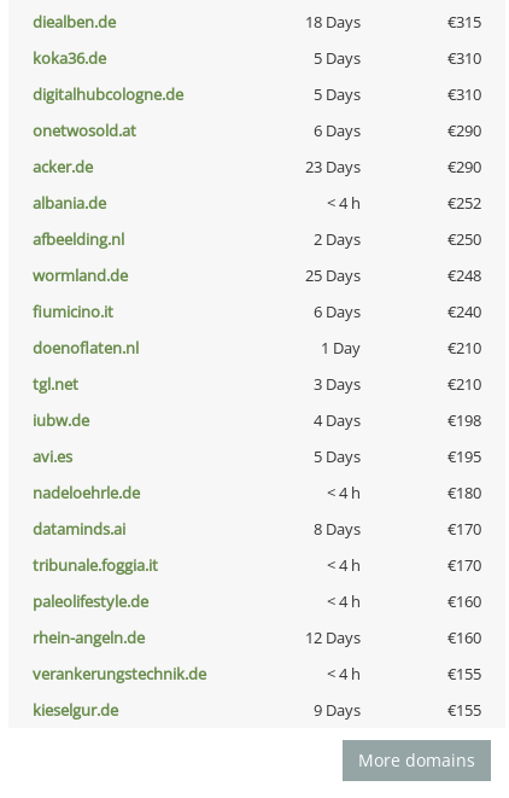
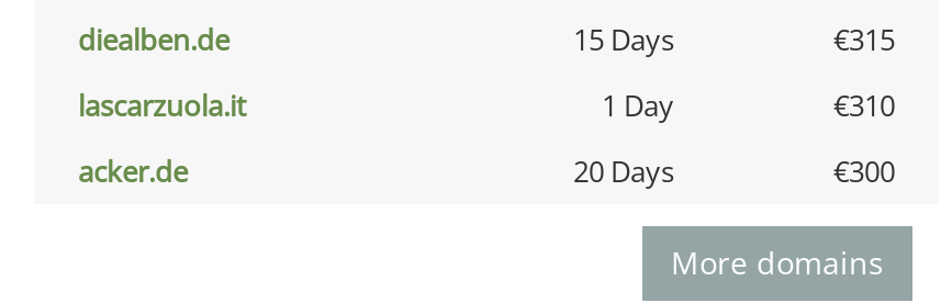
[305,11,360,33] 18 Days -> [573,20,674,59] 15 Days
[33,47,360,69] koka36.de | 5 Days -> [78,86,674,125] lascarzuola.it | 1 Day
[33,83,481,141] digitalhubcologne.de | 5 Days | €310 | onetwosold.at | 6 Days | €290 -> none
[33,156,481,721] 23 Days | €290 | albania.de | < 4 h | €252 | afbeelding.nl | 2 Days | €250 | wormland.de | 25 Days | €248 | fiumicino.it | 6 Days | €240 | doenoflaten.nl | 1 Day | €210 | tgl.net | 3 Days | €210 | iubw.de | 4 Days | €198 | avi.es | 5 Days | €195 | nadeloehrle.de | < 4 h | €180 | dataminds.ai | 8 Days | €170 | tribunale.foggia.it | < 4 h | €170 | paleolifestyle.de | < 4 h | €160 | rhein-angeln.de | 12 Days | €160 | verankerungstechnik.de | < 4 h | €155 | kieselgur.de | 9 Days | €155 -> [573,151,895,191] 20 Days | €300

